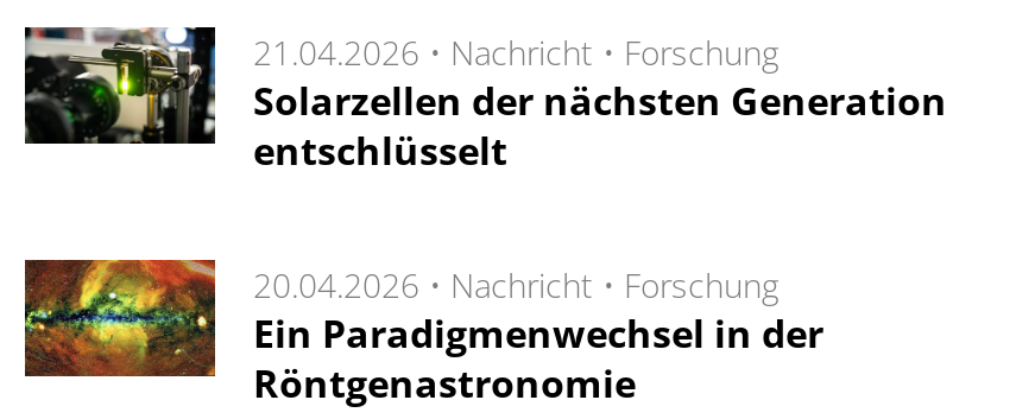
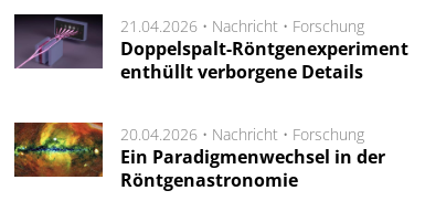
[25,24,947,177] [image] | Solarzellen der nächsten Generation | entschlüsselt -> [14,13,408,83] [image] | Doppelspalt-Röntgenexperiment | enthüllt verborgene Details

